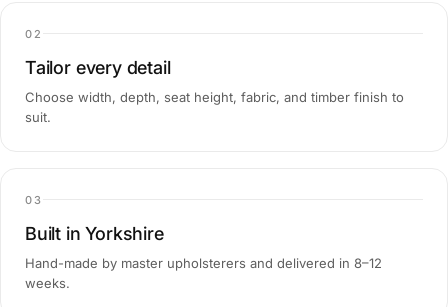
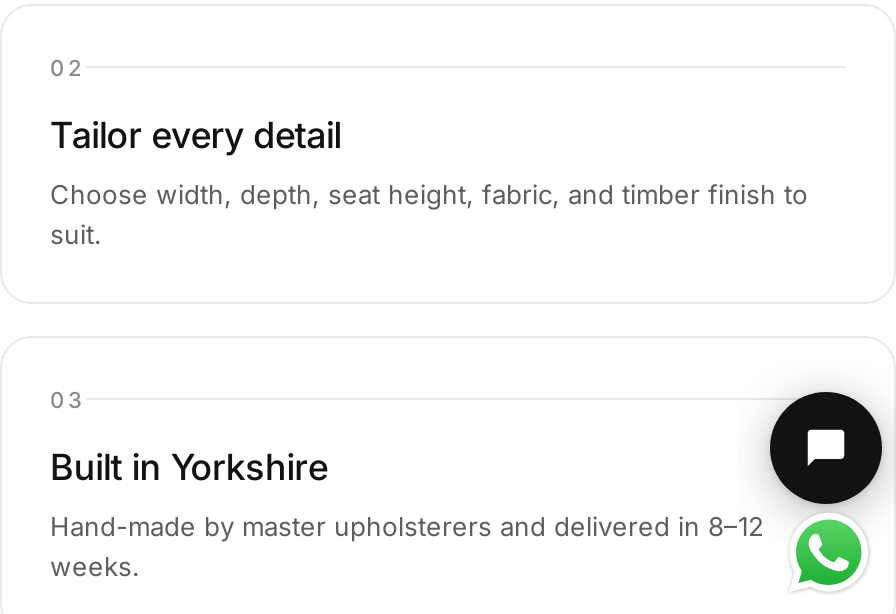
none -> [766,388,886,588] [image]

